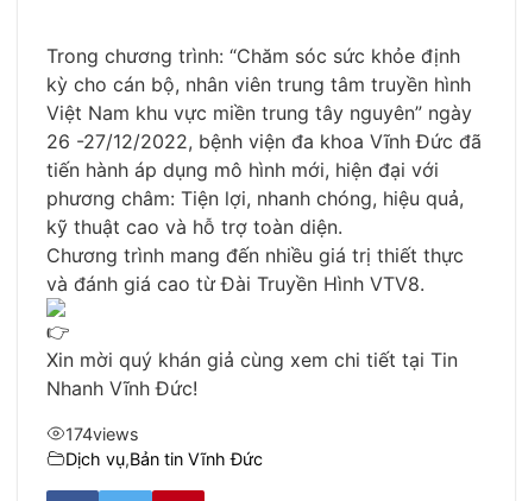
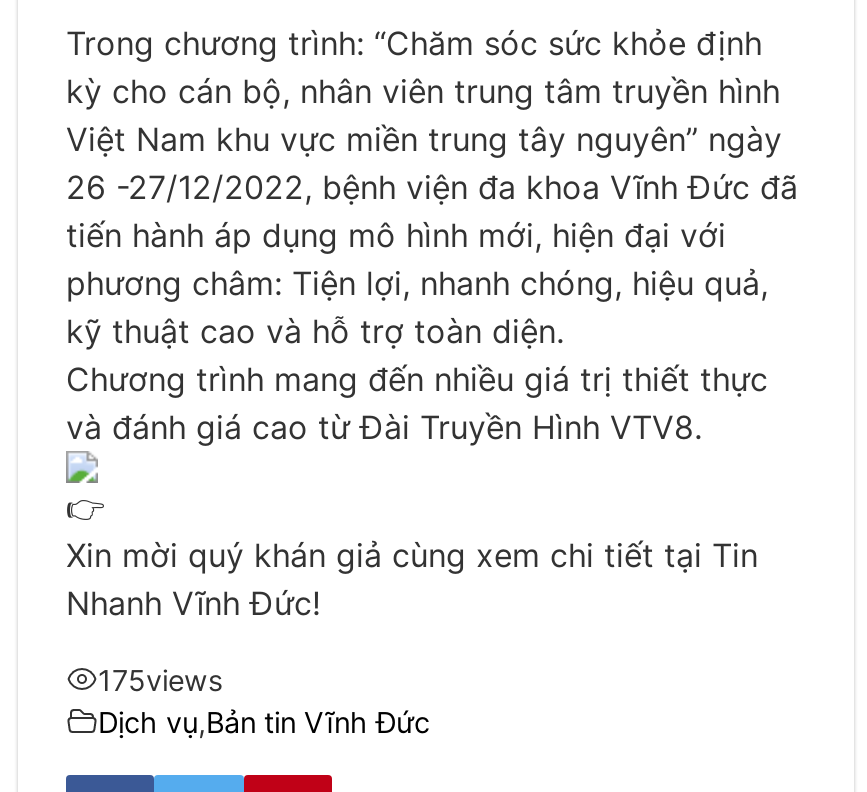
[65,424,139,444] 174views -> [98,663,224,697] 175views

